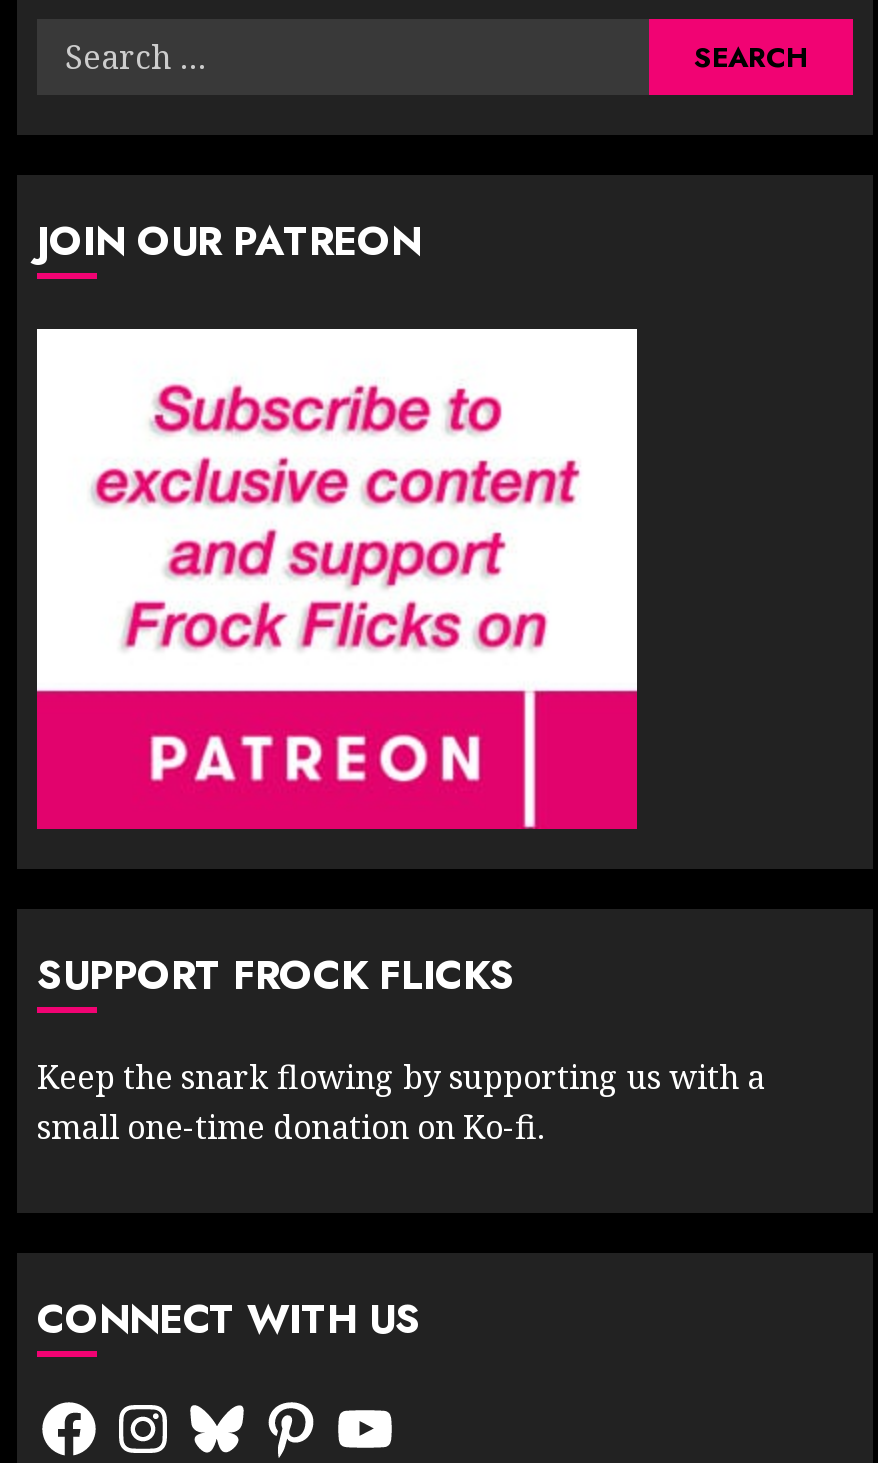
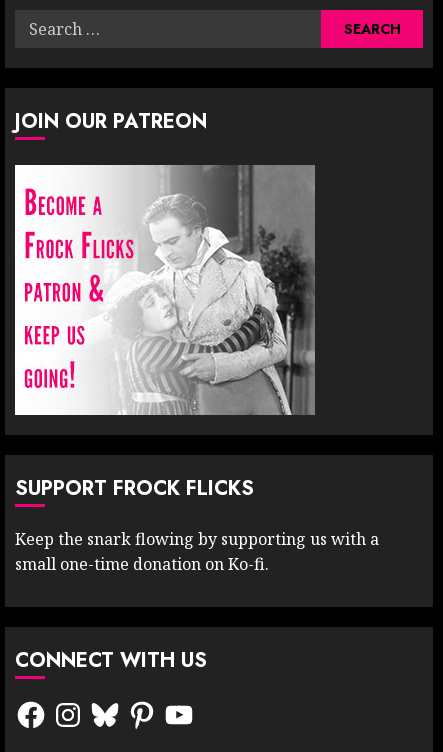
[35,327,639,831] [image] -> [14,165,316,416] [image]

